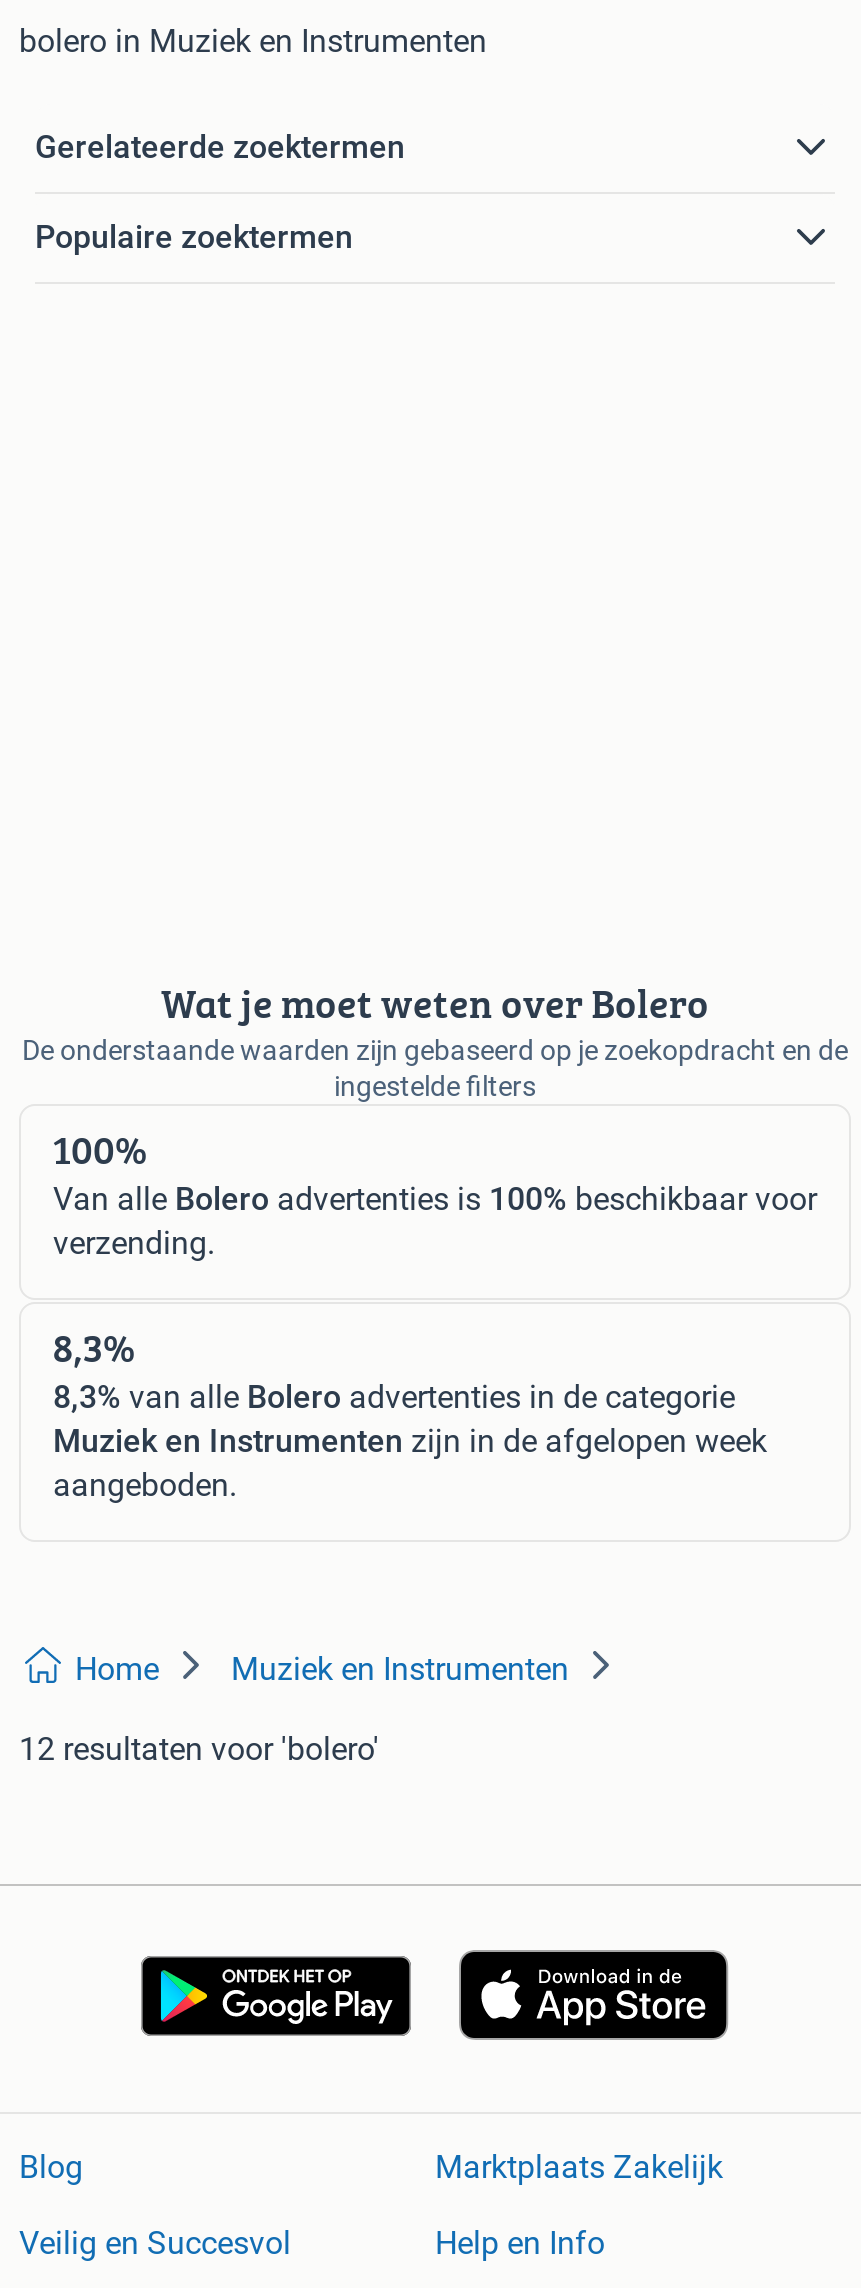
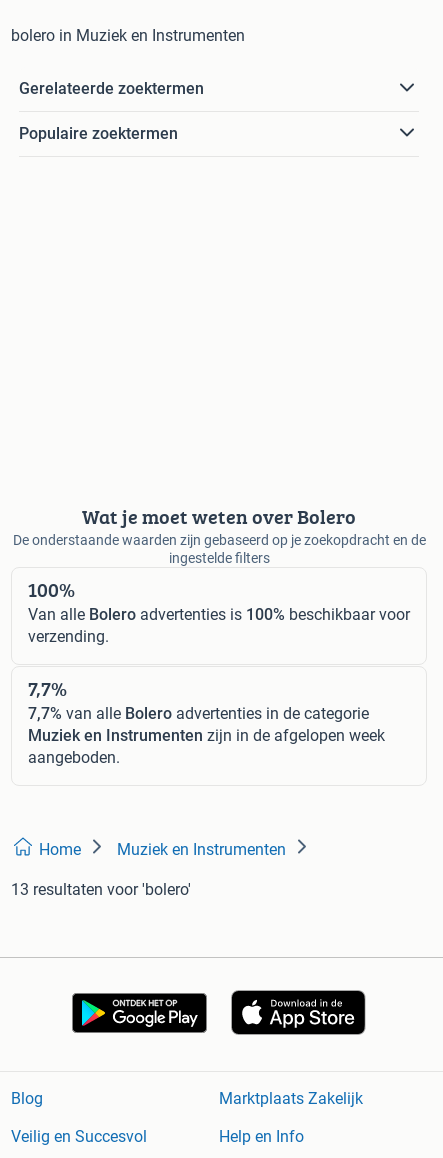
[53,1318,135,1376] 8,3% -> [28,674,67,703] 7,7%
[53,1378,735,1416] 8,3% van alle Bolero advertenties in de categorie -> [28,704,369,723] 7,7% van alle Bolero advertenties in de categorie
[19,1730,379,1768] 12 resultaten voor 'bolero' -> [11,880,191,899] 13 resultaten voor 'bolero'

